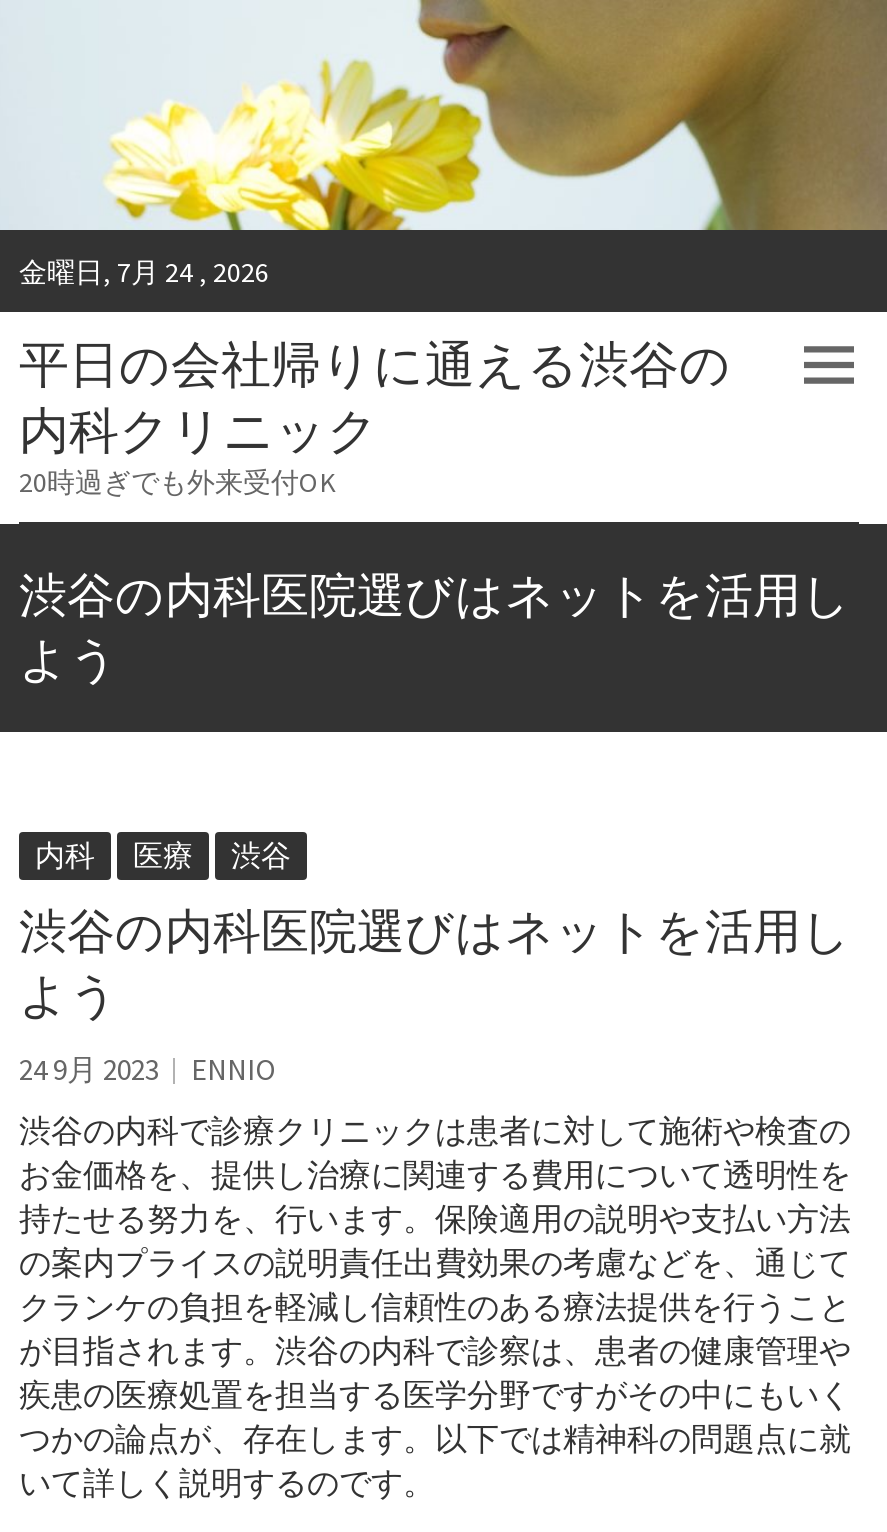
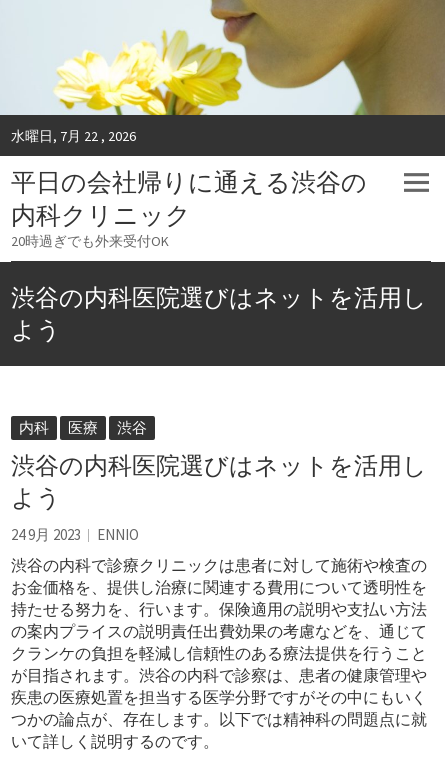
[19,254,269,290] 金曜日, 7月 24 , 2026 -> [11,127,136,145] 水曜日, 7月 22 , 2026

